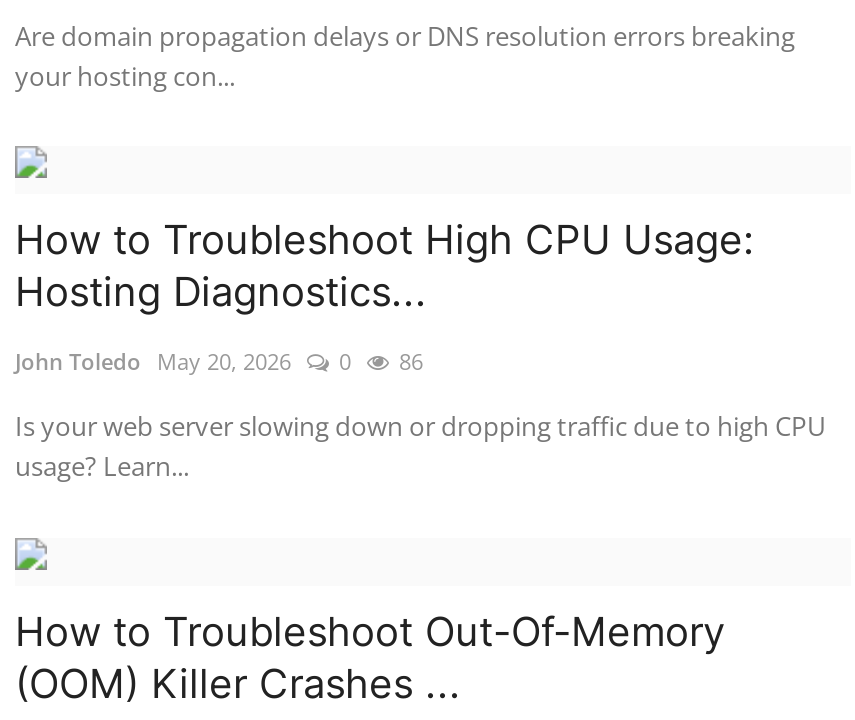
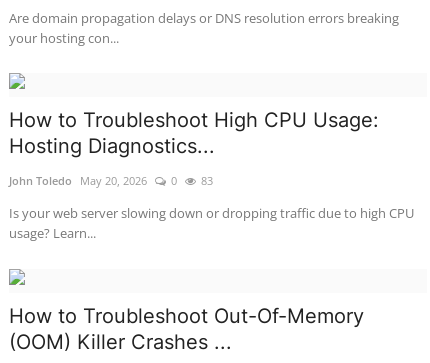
[15,345,423,375] John Toledo May 20, 2026 0 86 -> [9,173,213,188] John Toledo May 20, 2026 0 83

